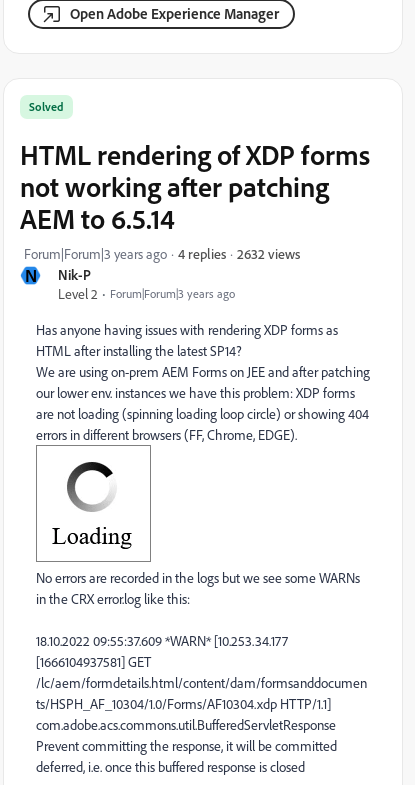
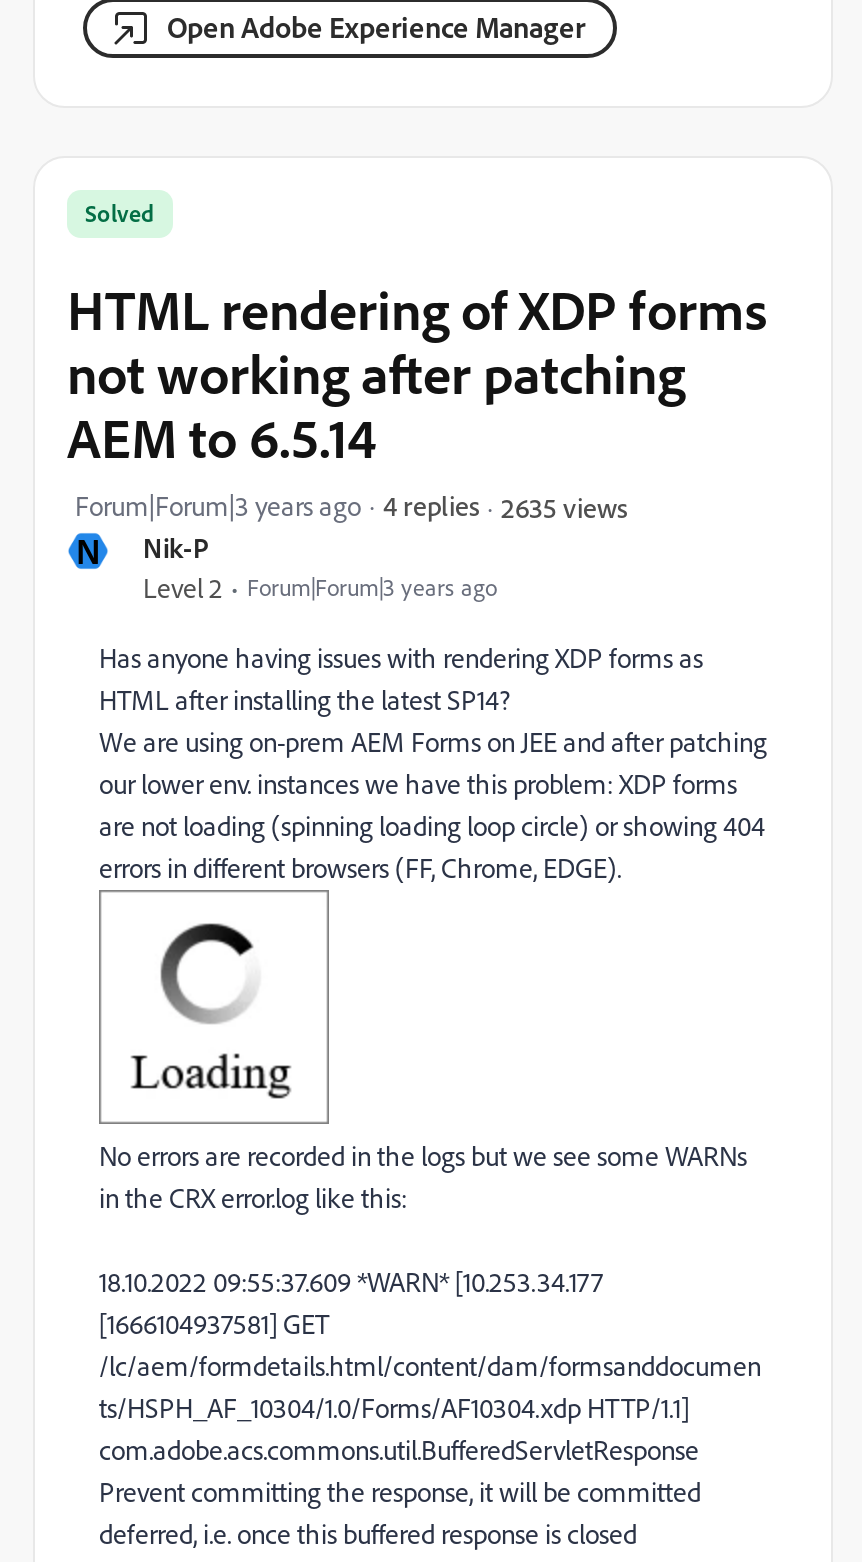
[237,244,300,261] 2632 views -> [501,489,627,523] 2635 views

